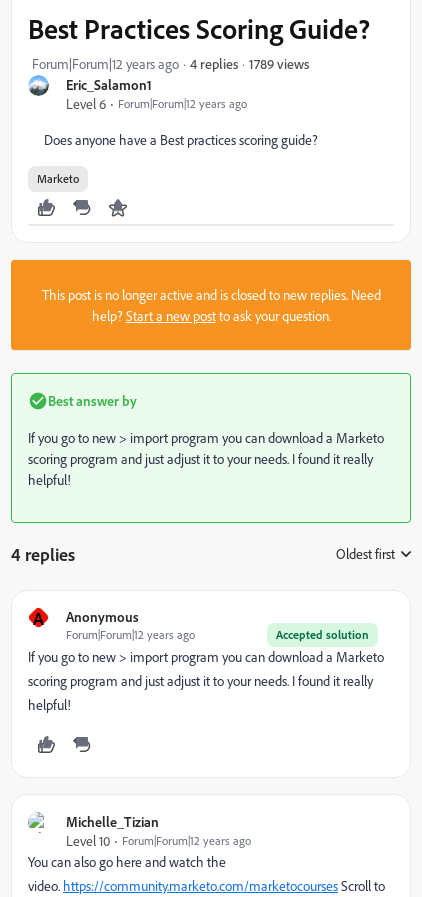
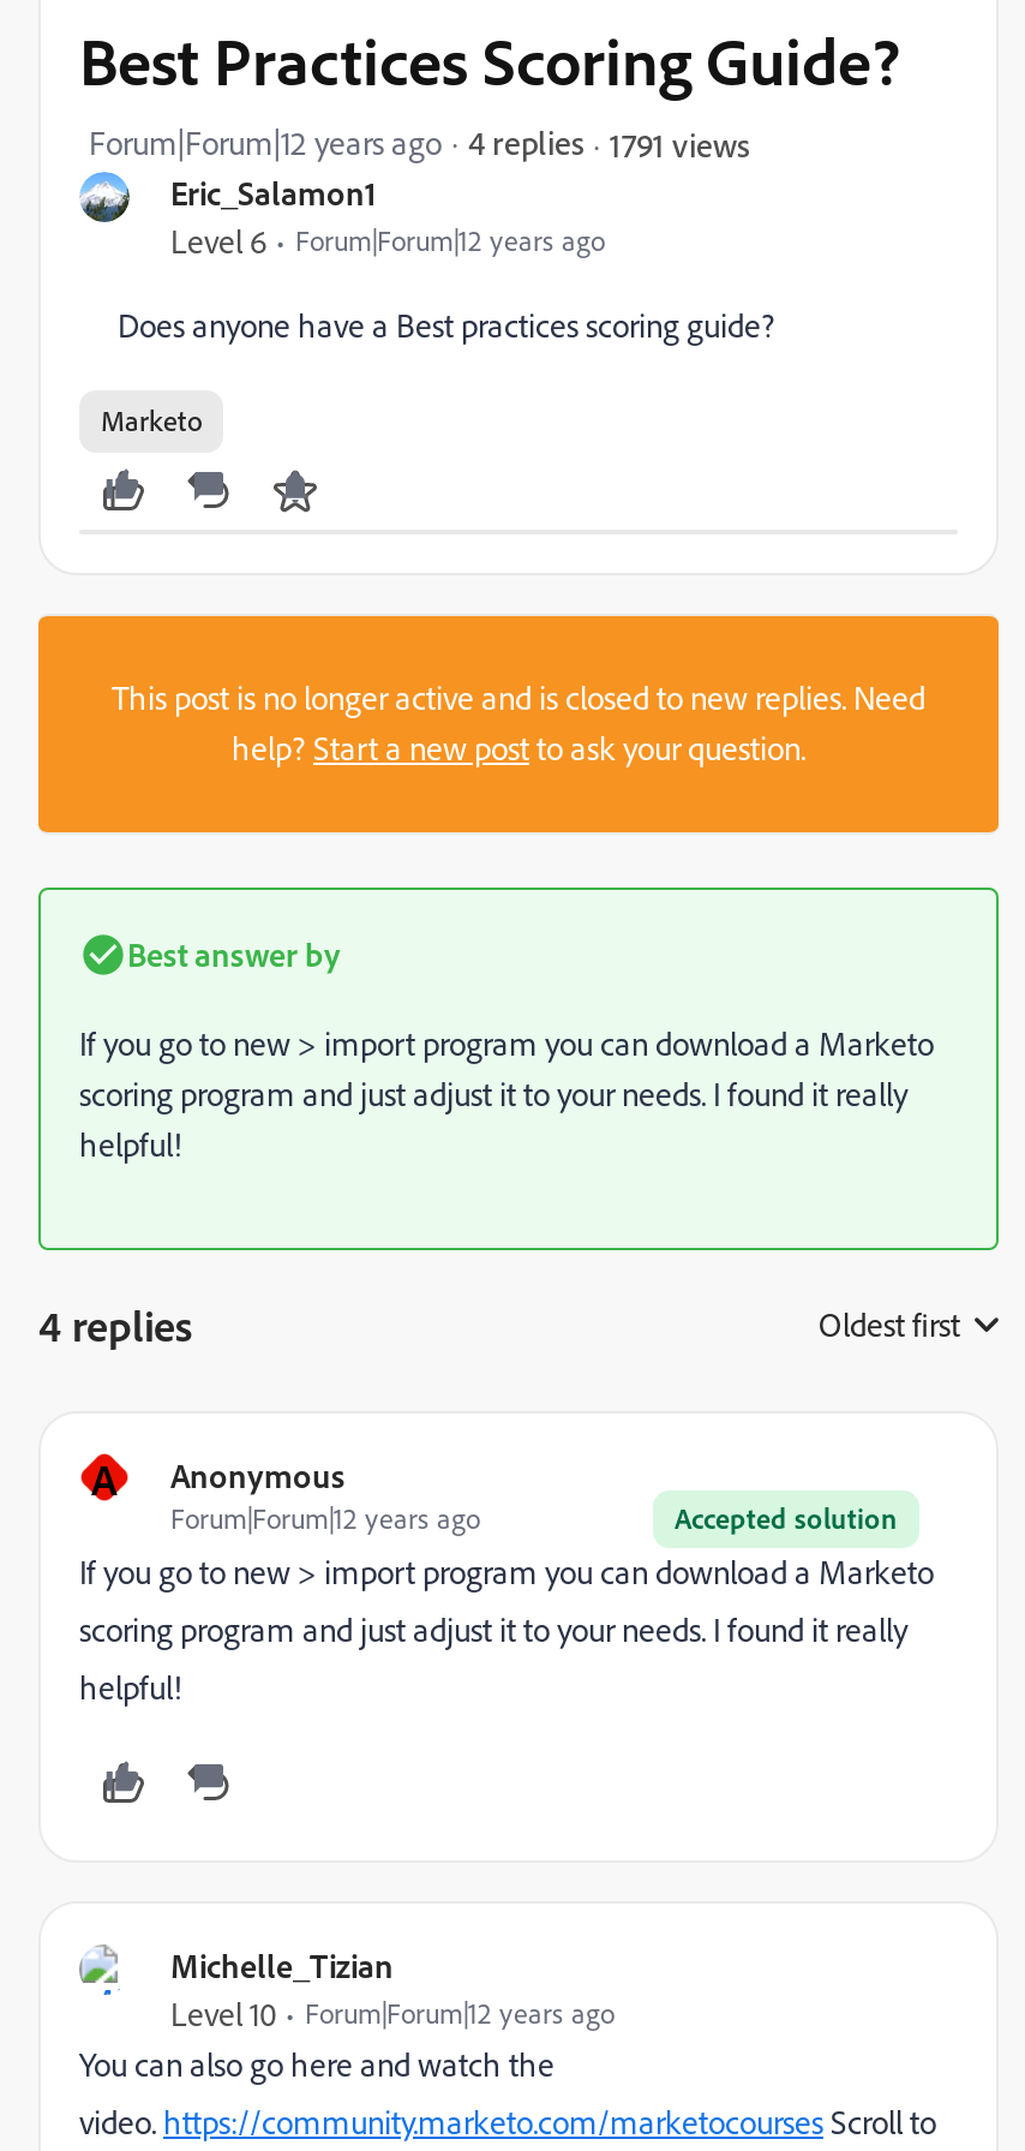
[249,54,309,71] 1789 views -> [610,123,749,163] 1791 views

